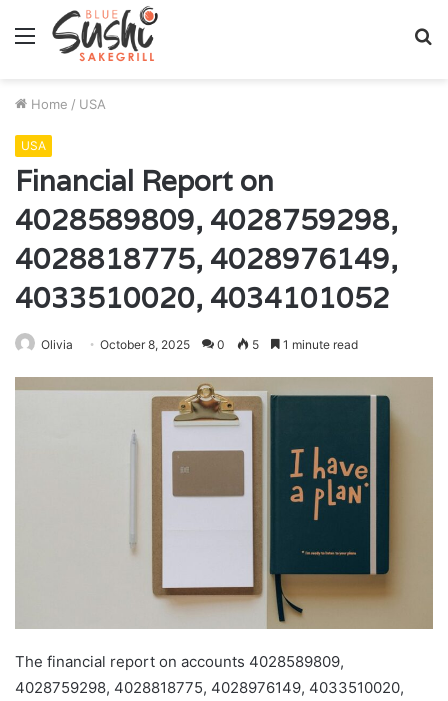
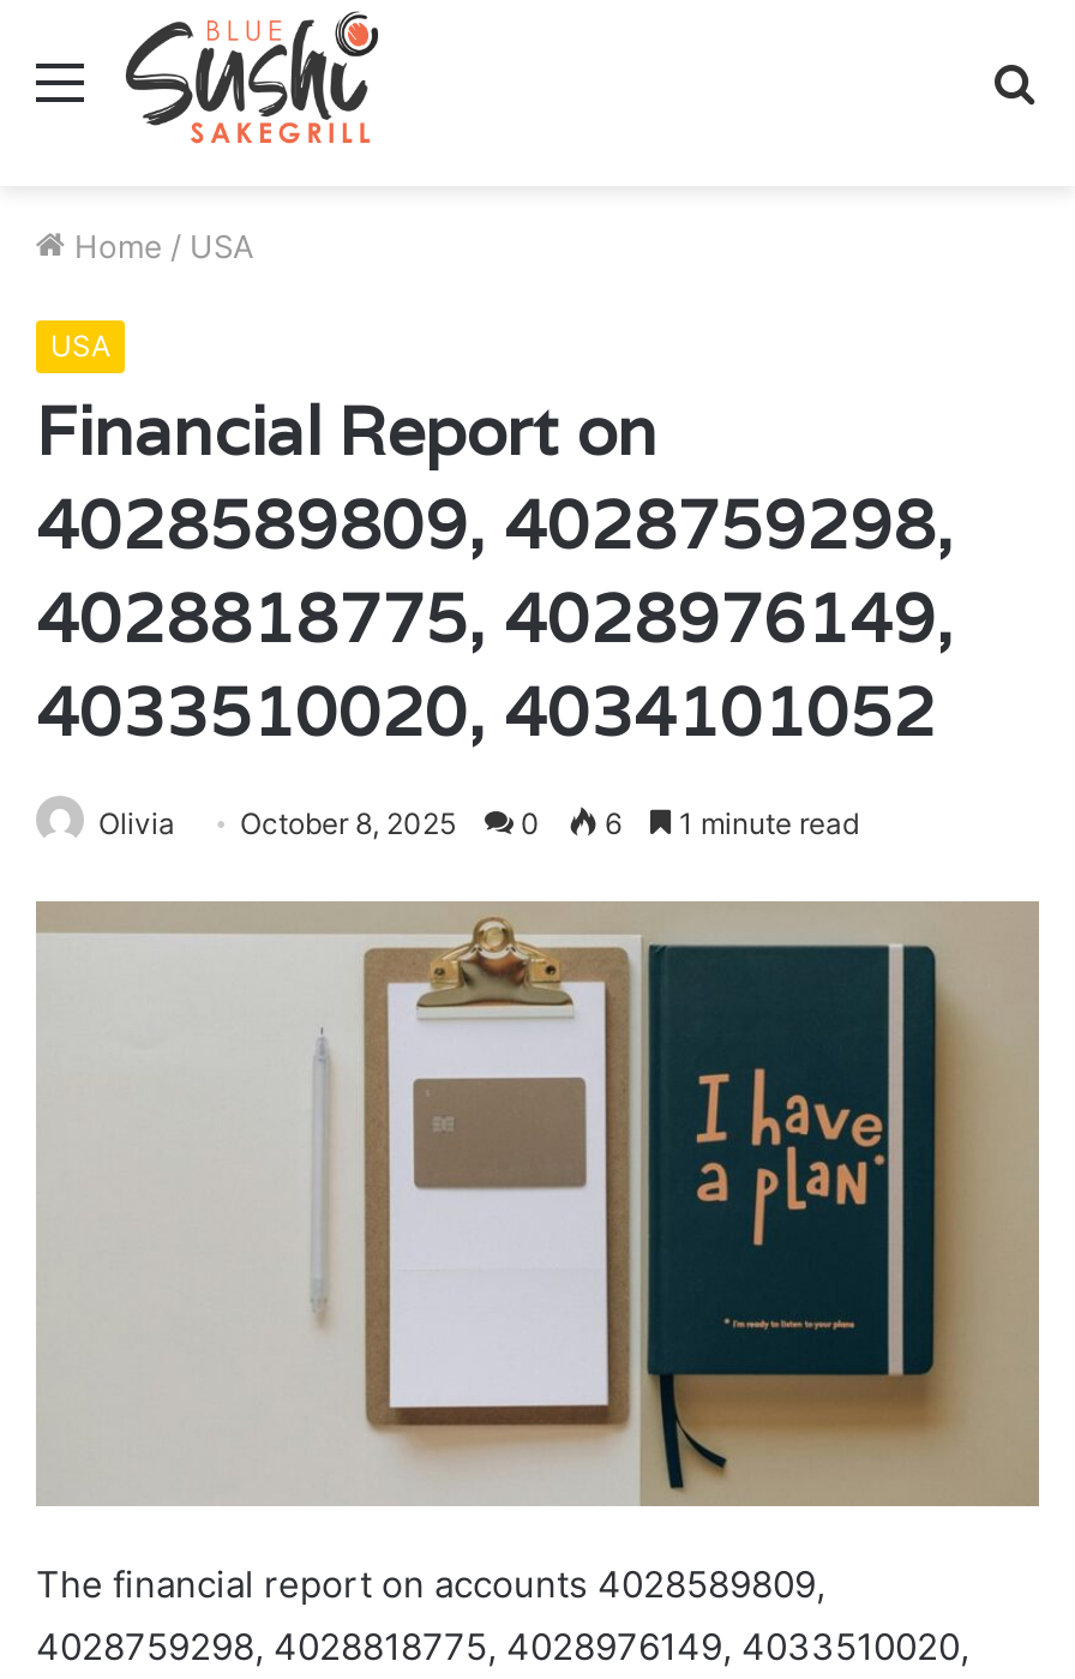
[41,337,358,352] Olivia October 8, 2025 0 5 1 minute read -> [98,805,859,841] Olivia October 8, 2025 0 6 1 minute read

